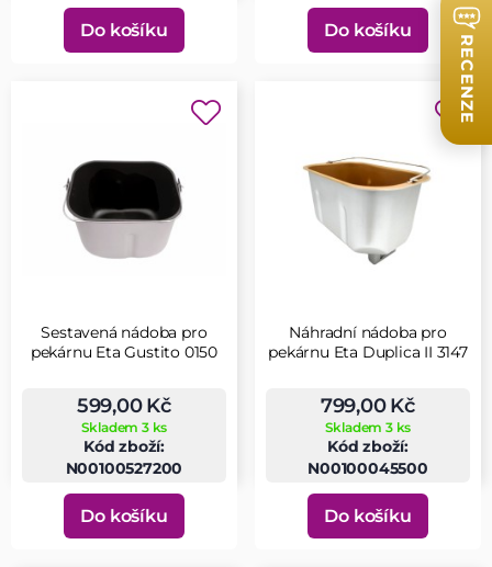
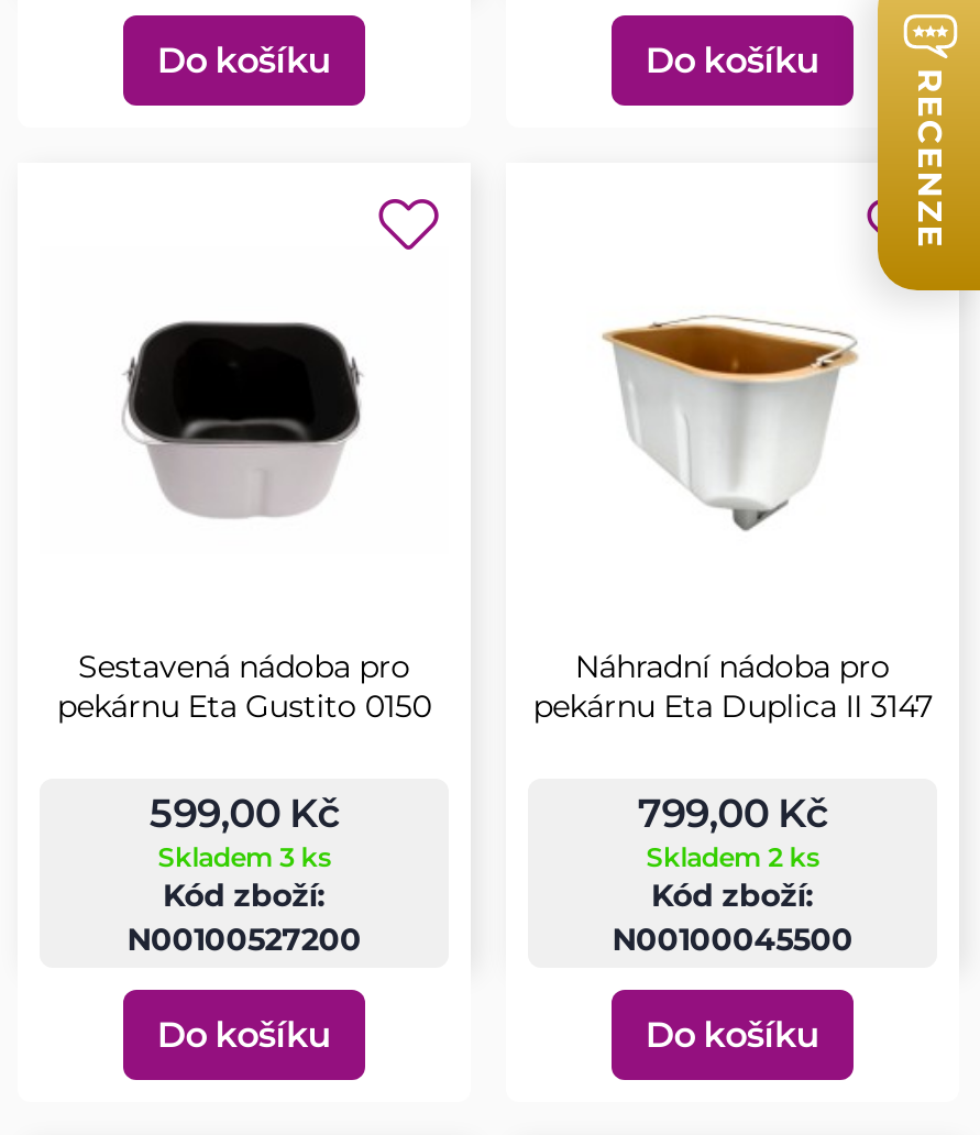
[325,419,411,435] Skladem 3 ks -> [646,840,819,873] Skladem 2 ks

